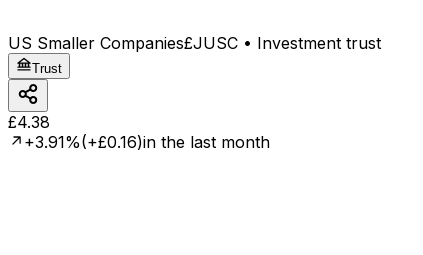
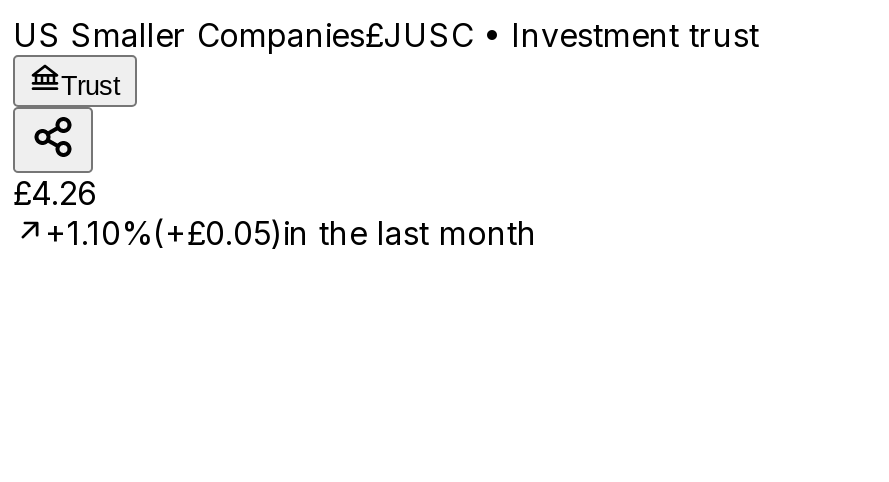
[8,112,50,132] £4.38 -> [13,173,97,213] £4.26
[24,132,270,152] +3.91%(+£0.16)in the last month -> [45,213,537,253] +1.10%(+£0.05)in the last month

